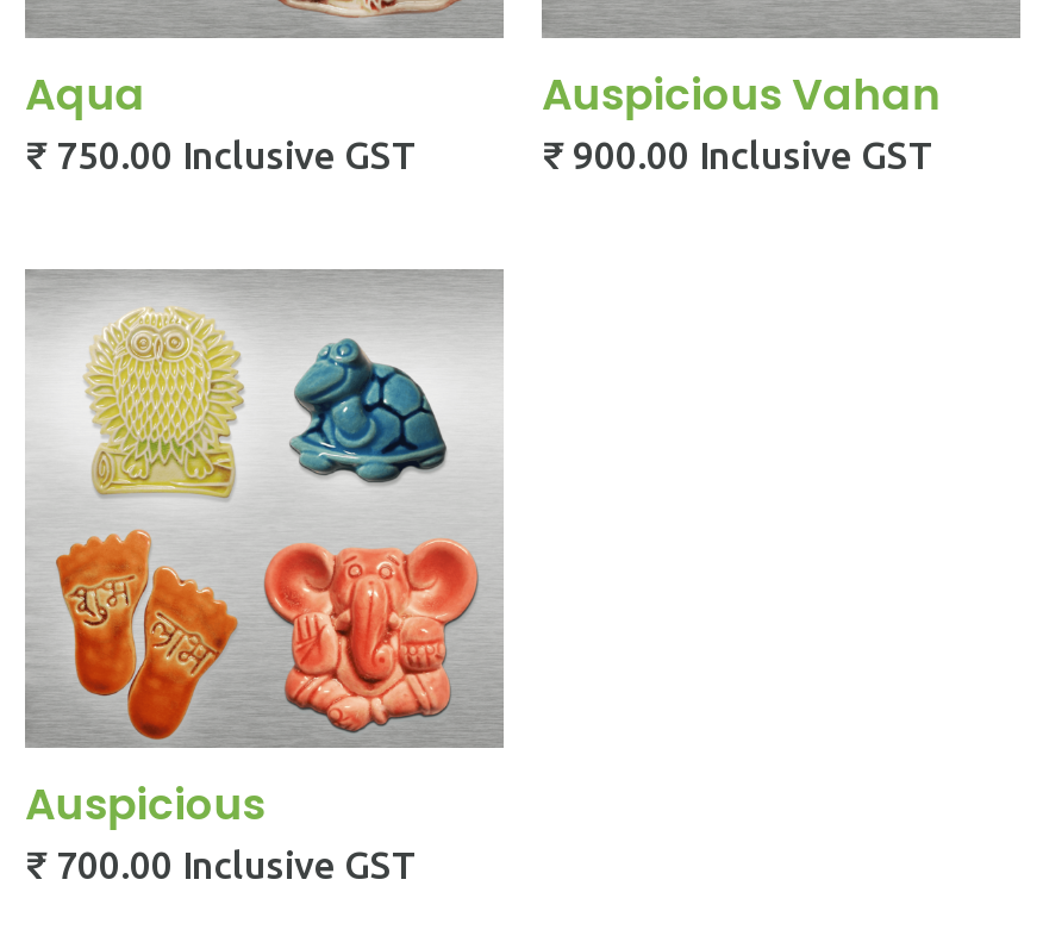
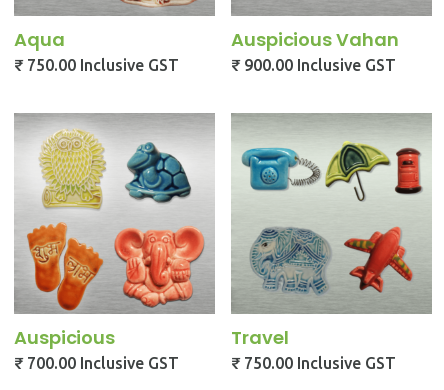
none -> [230,112,433,371] [image] | Travel | ₹ 750.00 Inclusive GST

